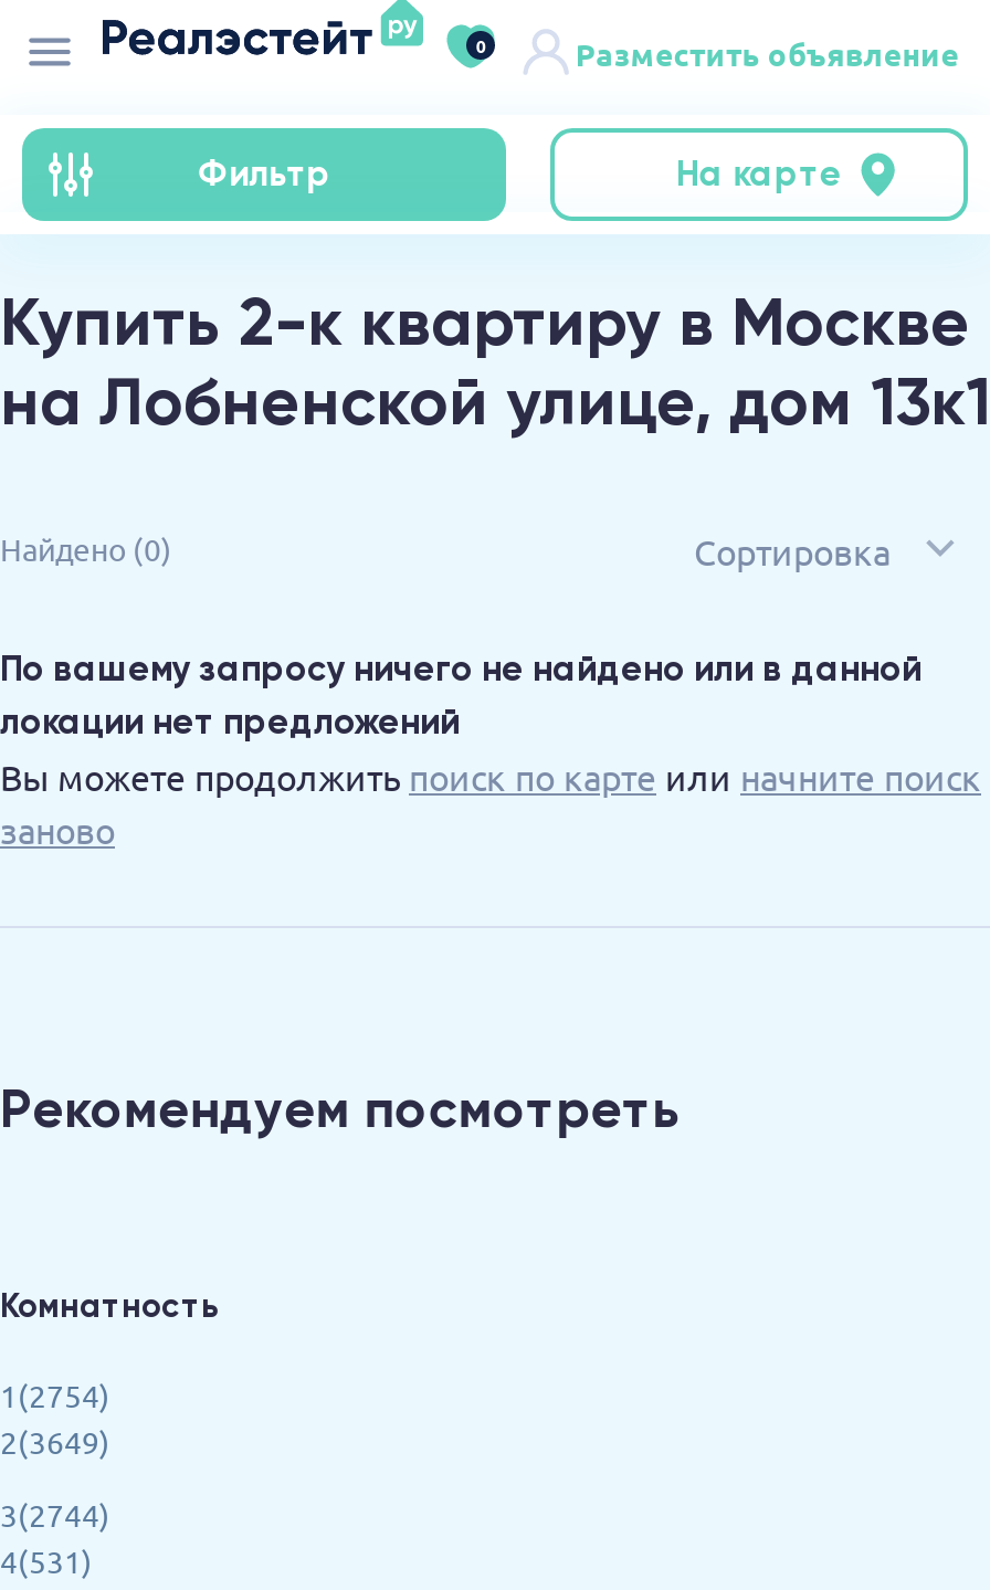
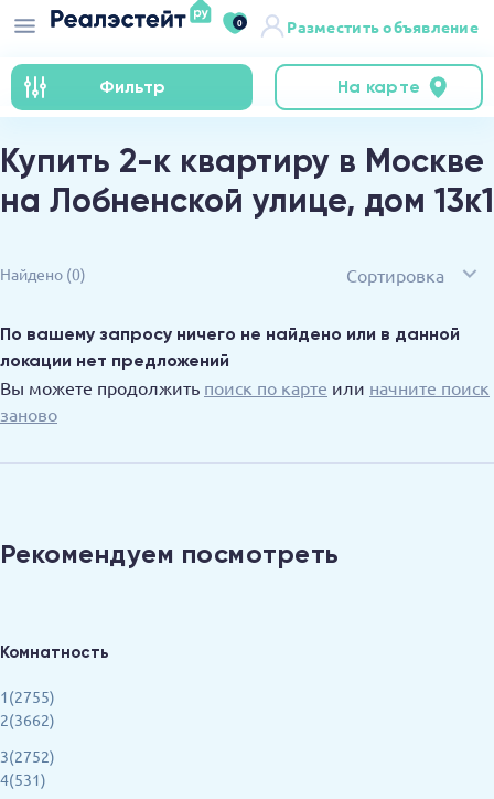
[0,1375,110,1415] 1(2754) -> [0,687,55,707] 1(2755)
[0,1421,110,1461] 2(3649) -> [0,710,55,730] 2(3662)
[0,1494,110,1534] 3(2744) -> [0,746,55,766] 3(2752)

